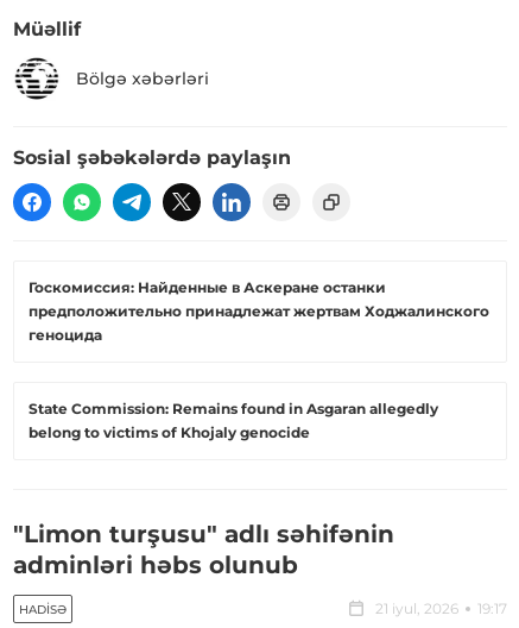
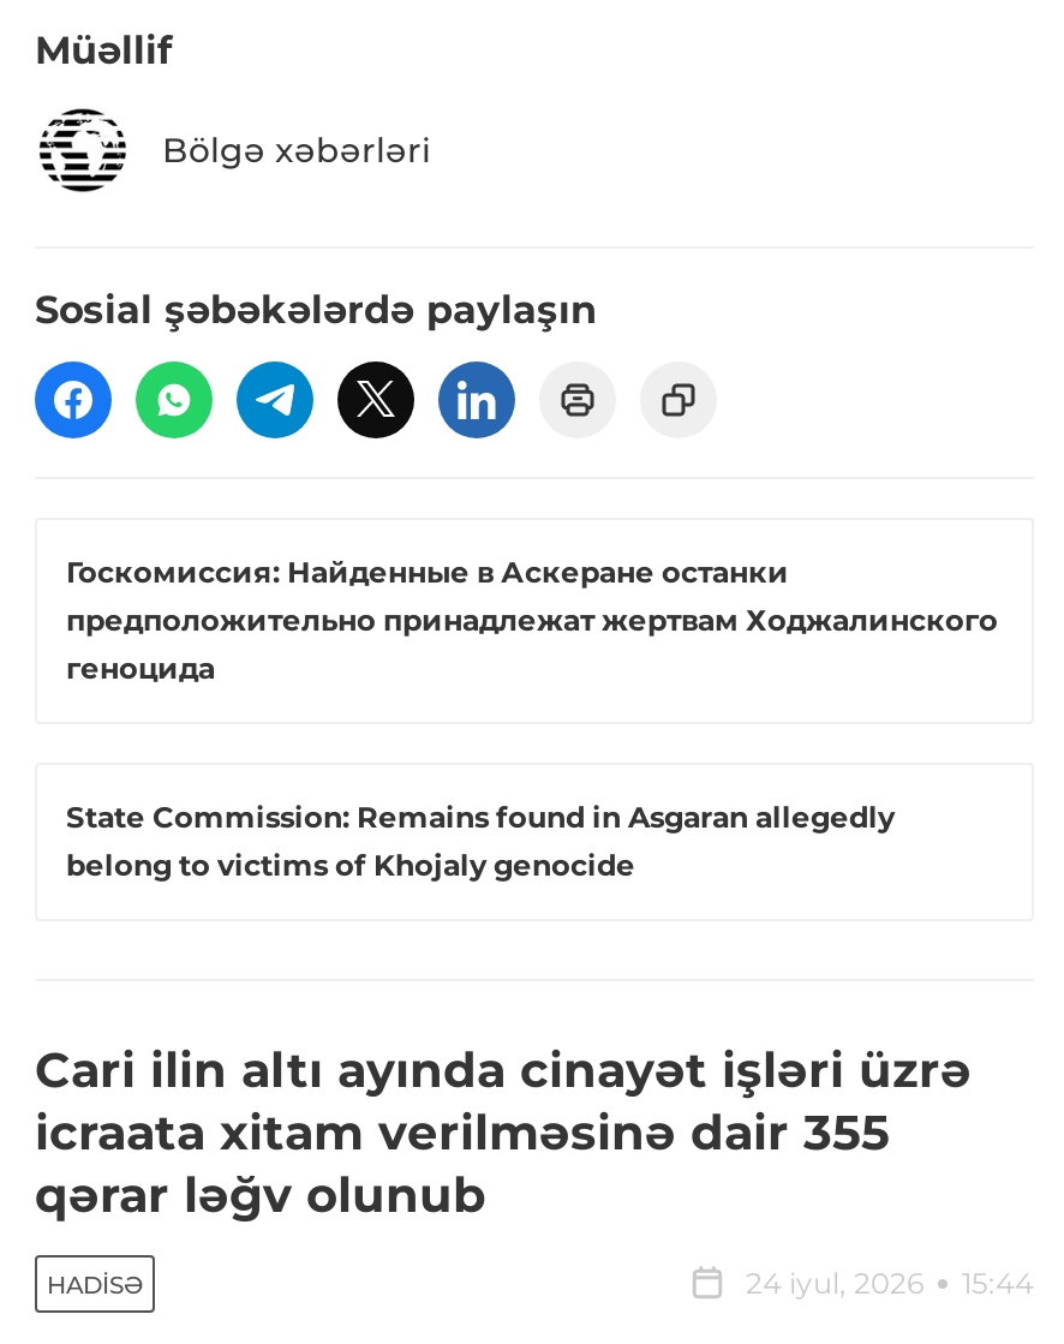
[13,520,394,580] "Limon turşusu" adlı səhifənin | adminləri həbs olunub -> [35,1042,972,1225] Cari ilin altı ayında cinayət işləri üzrə | icraata xitam verilməsinə dair 355 | qərar ləğv olunub
[375,600,507,618] 21 iyul, 2026 | 19:17 -> [746,1266,1034,1302] 24 iyul, 2026 | 15:44

